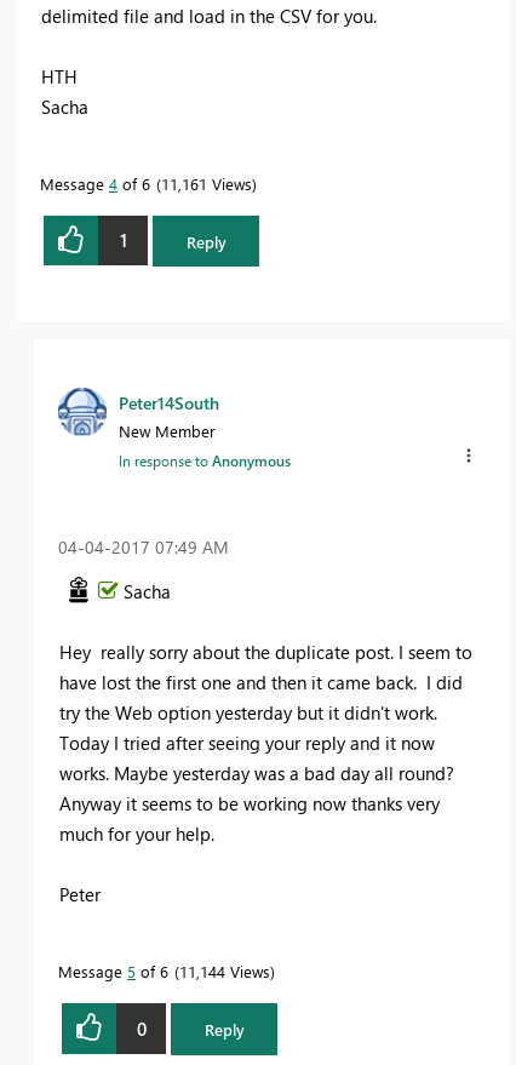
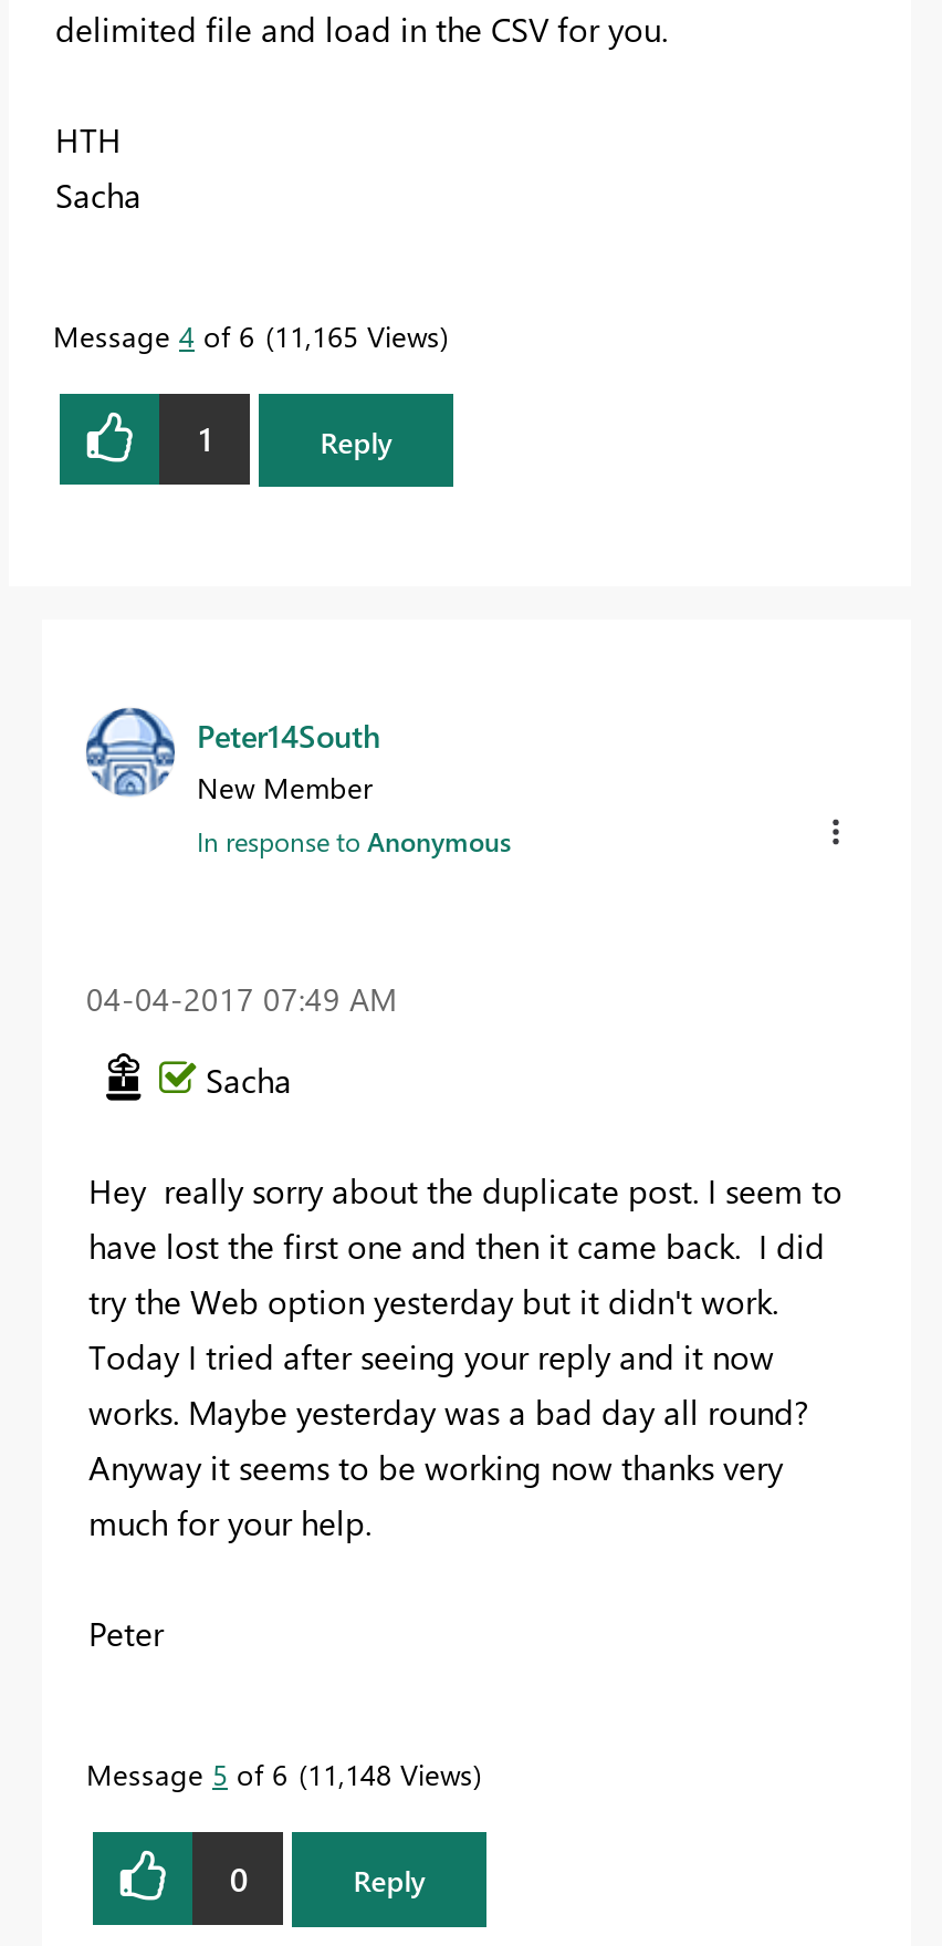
[40,173,252,194] Message 4 of 6 11,161 Views -> [53,316,440,354] Message 4 of 6 11,165 Views
[58,961,270,982] Message 5 of 6 11,144 Views -> [86,1755,473,1793] Message 5 of 6 11,148 Views

